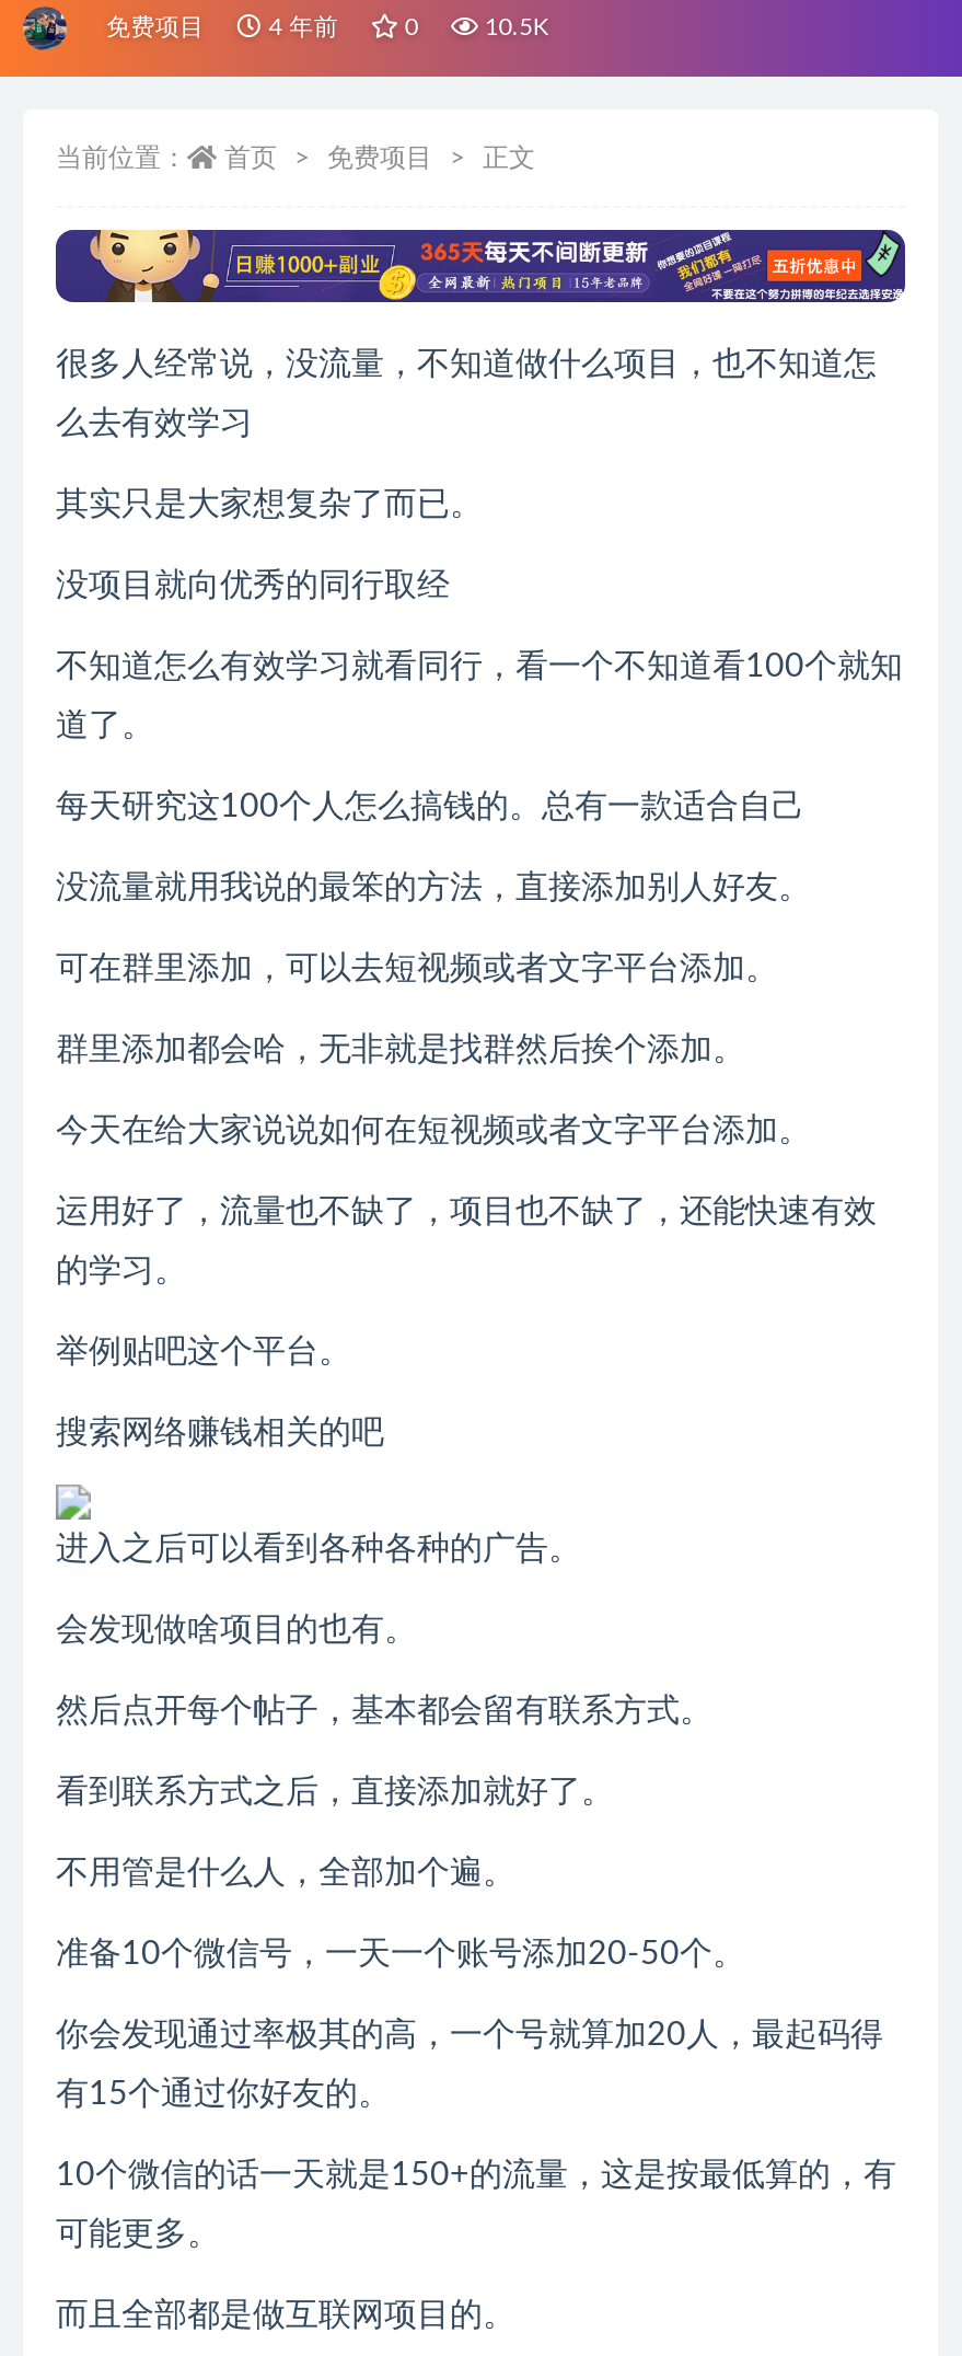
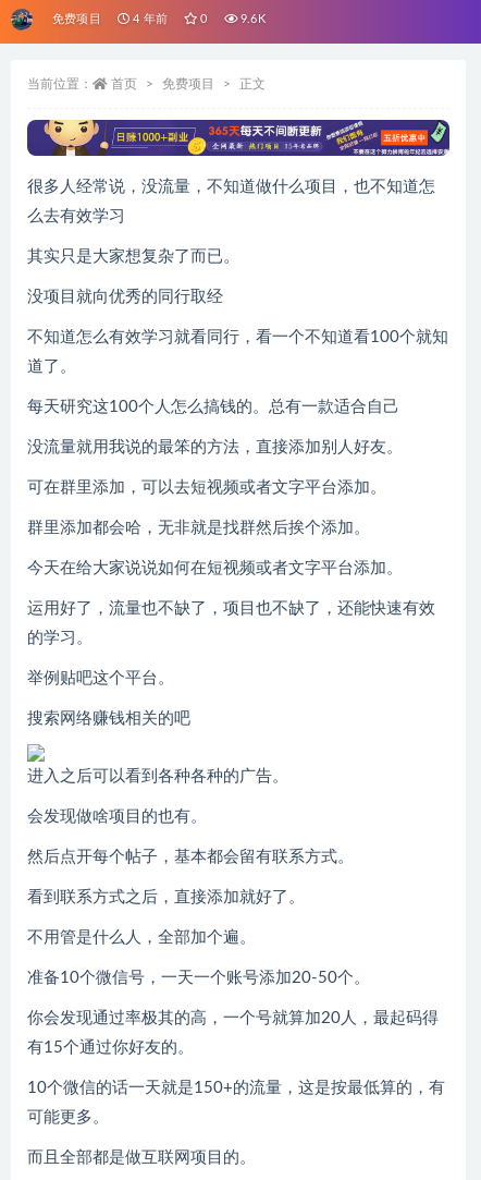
[478,15,548,39] 10.5K -> [237,13,265,25] 9.6K

